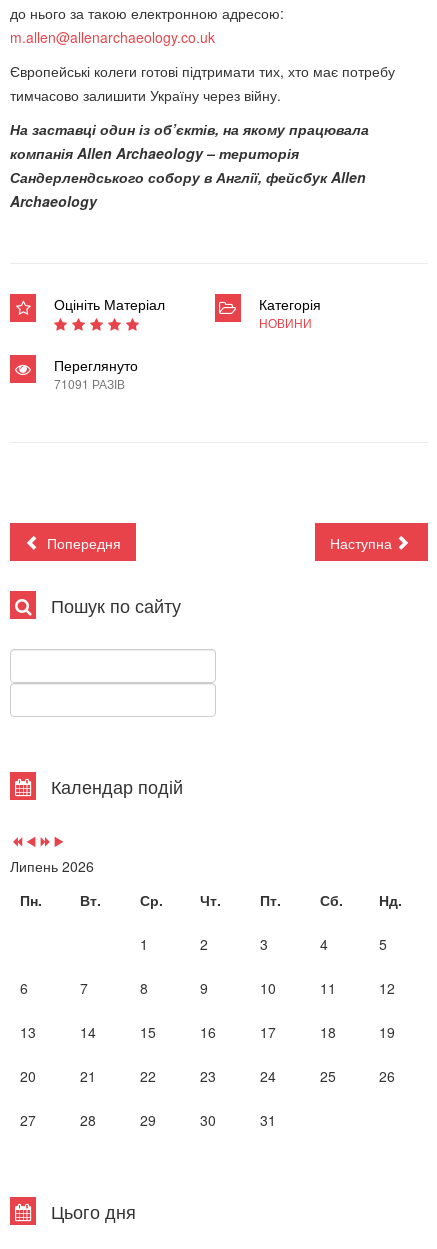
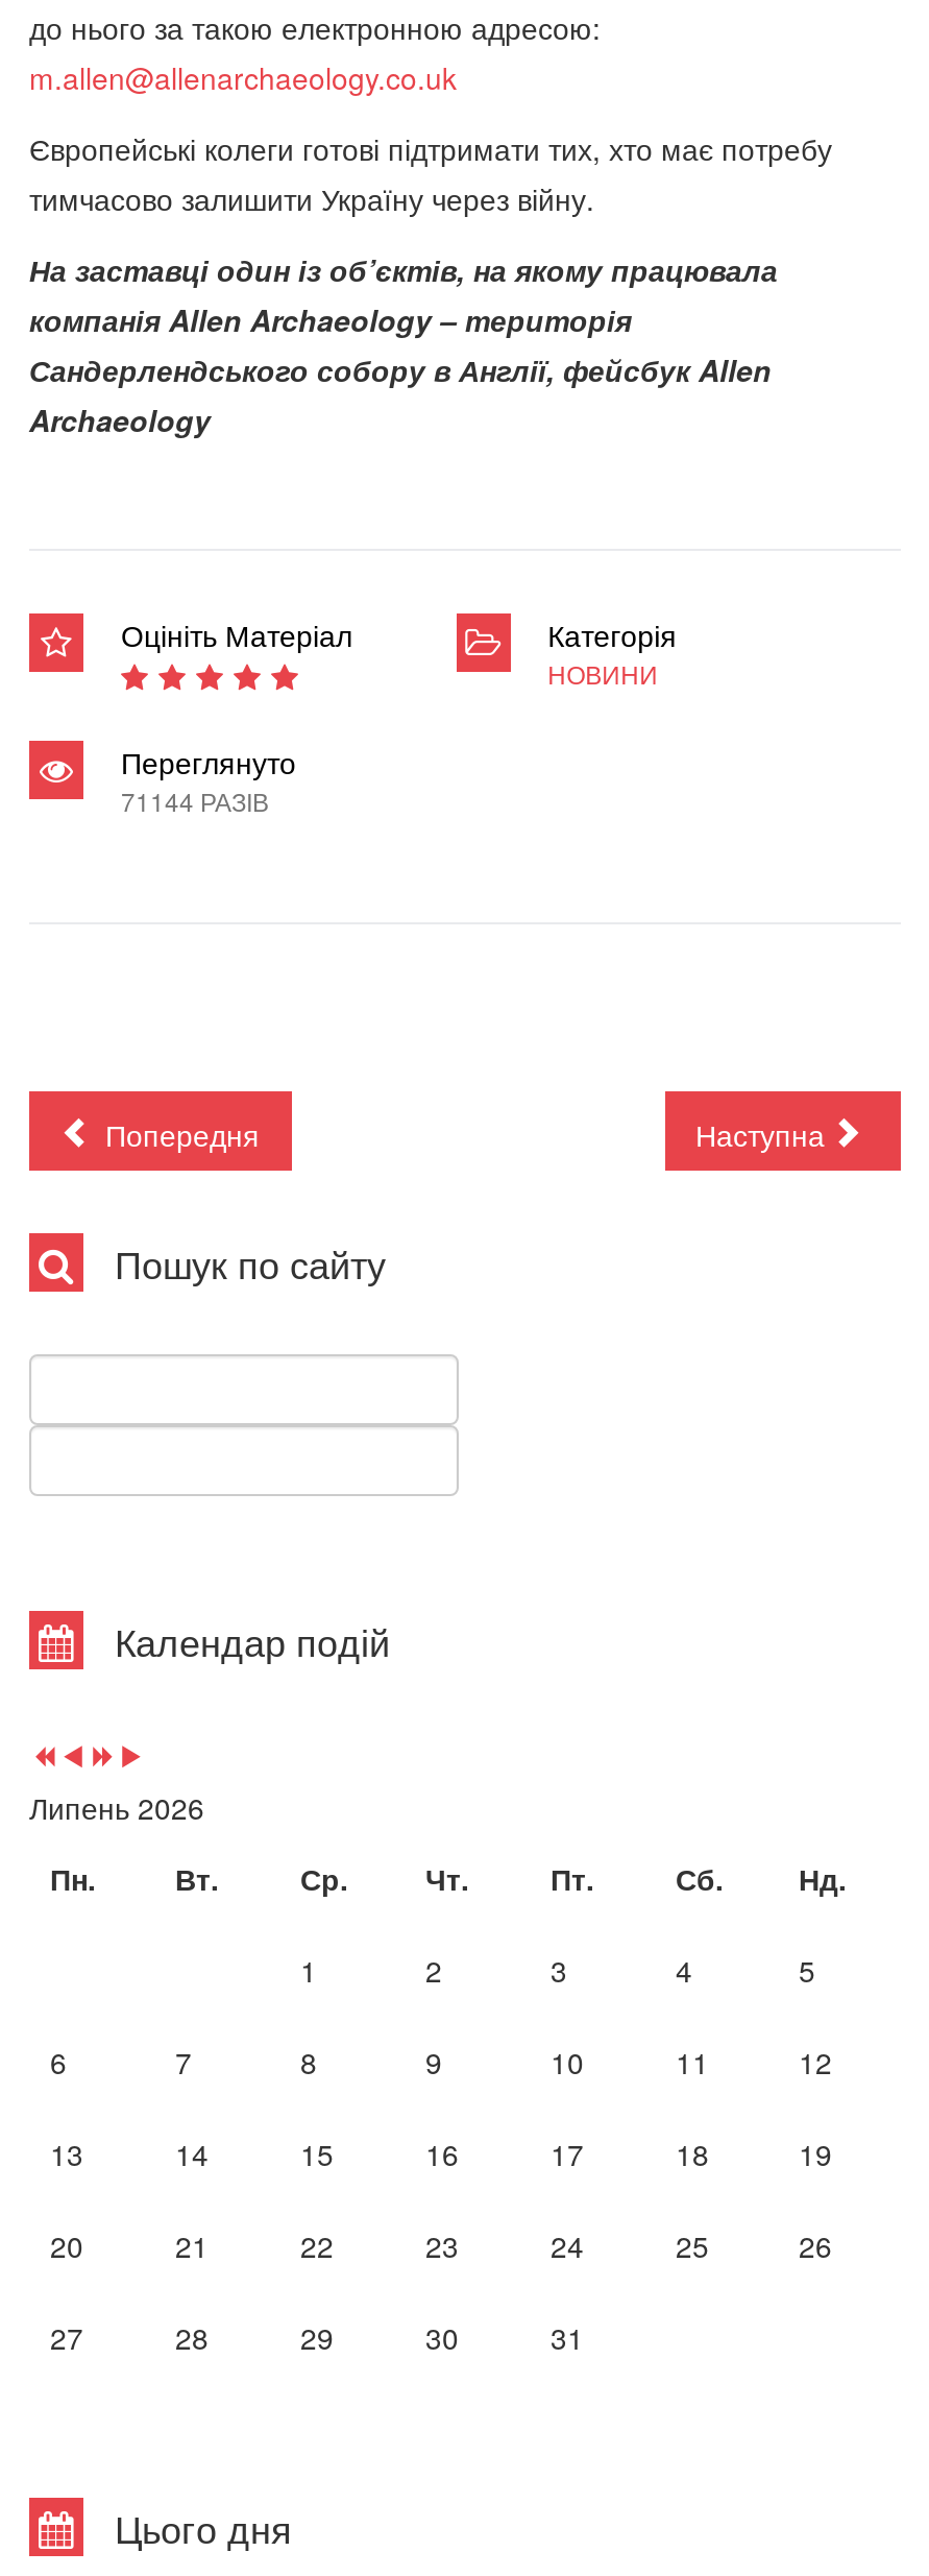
[54,375,125,392] 71091 РАЗІВ -> [121,783,269,818] 71144 РАЗІВ

